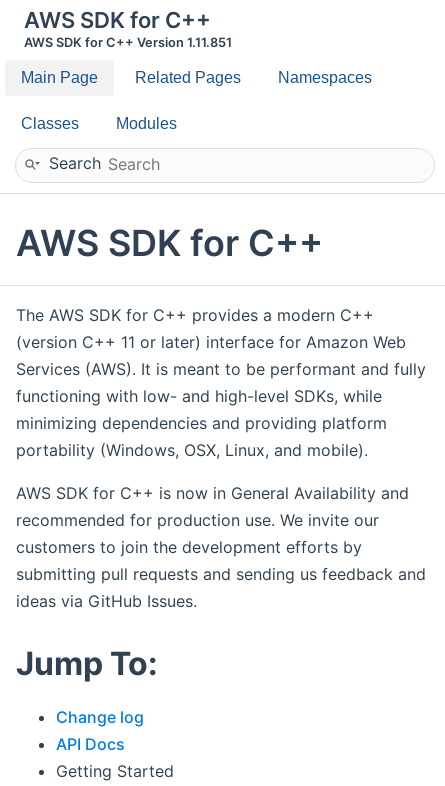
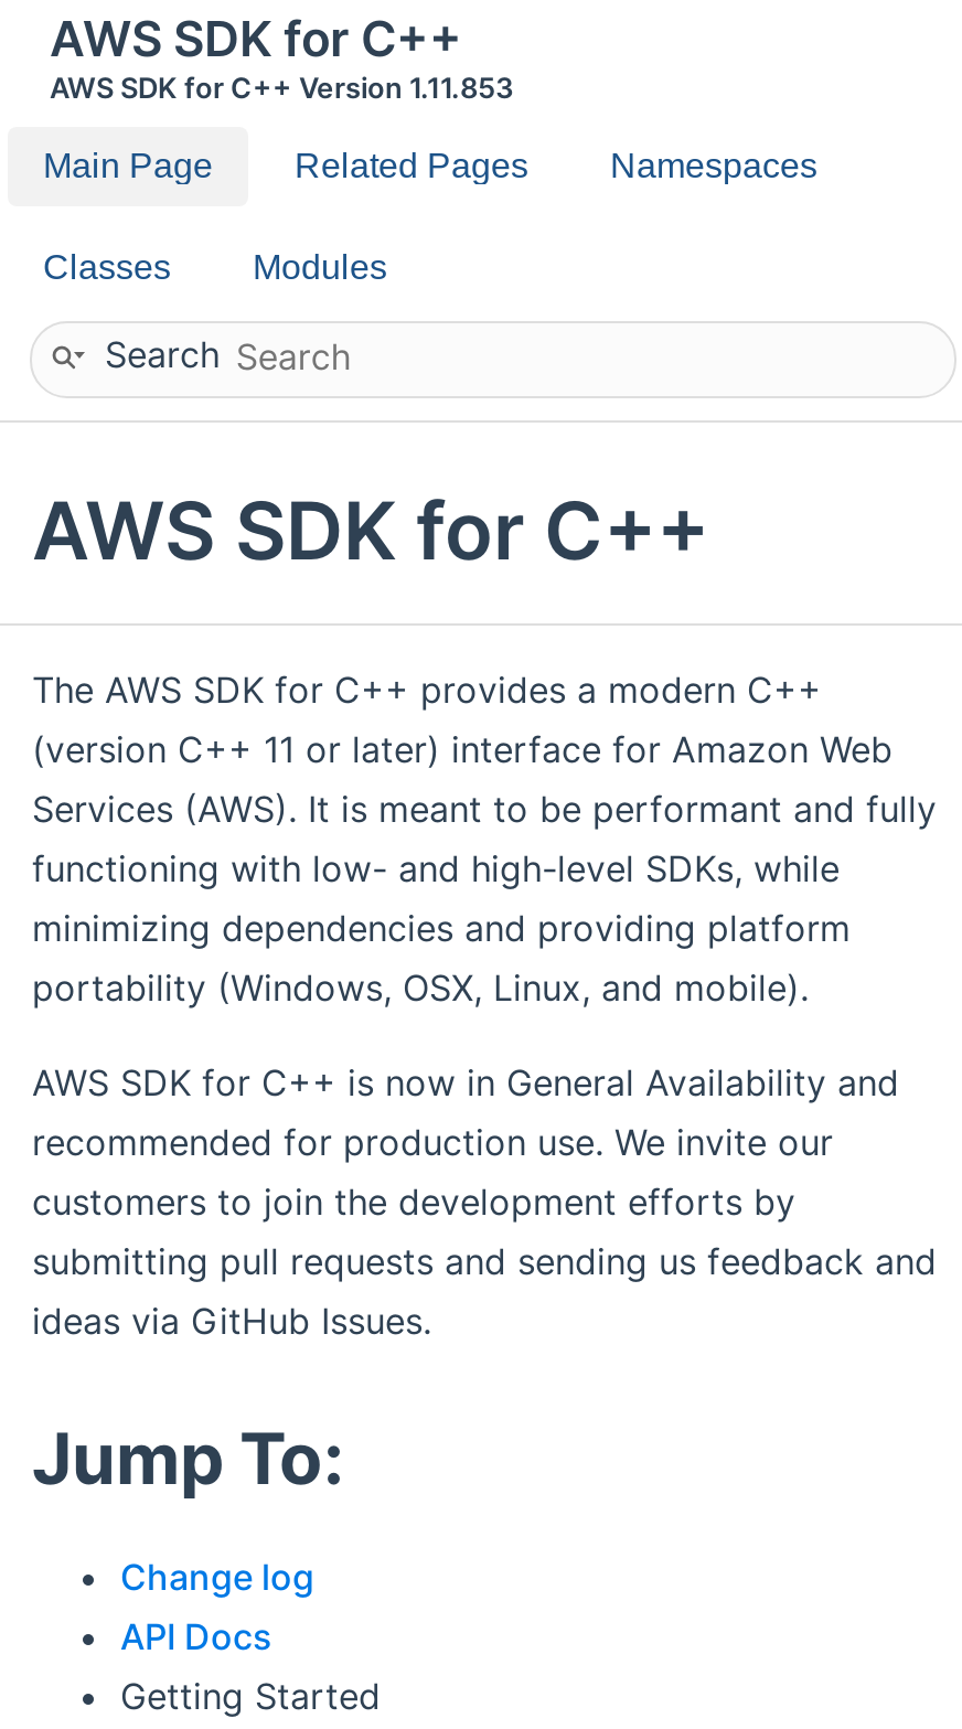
[24,35,232,50] AWS SDK for C++ Version 1.11.851 -> [50,72,513,105] AWS SDK for C++ Version 1.11.853

